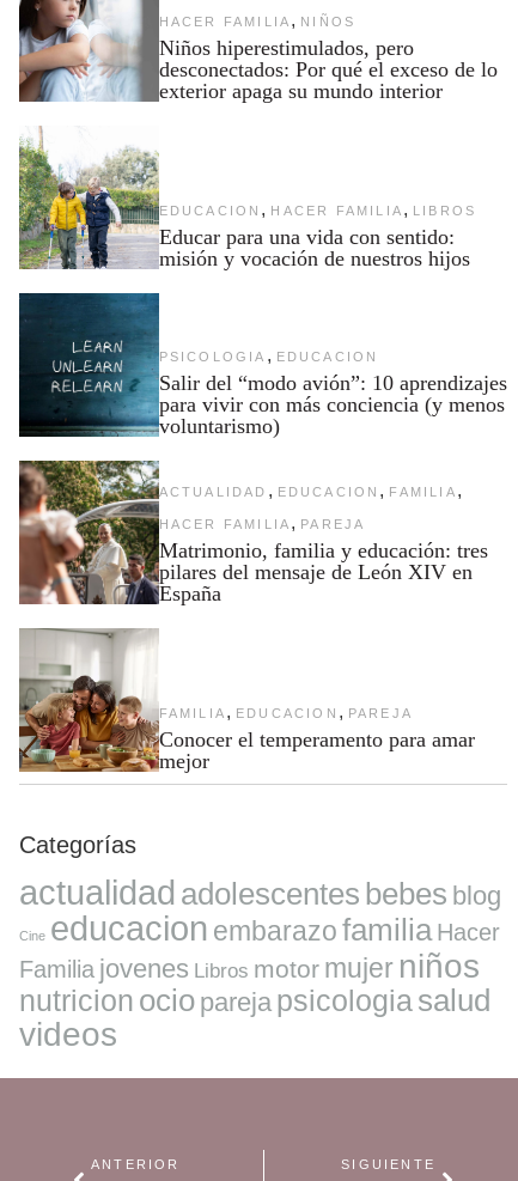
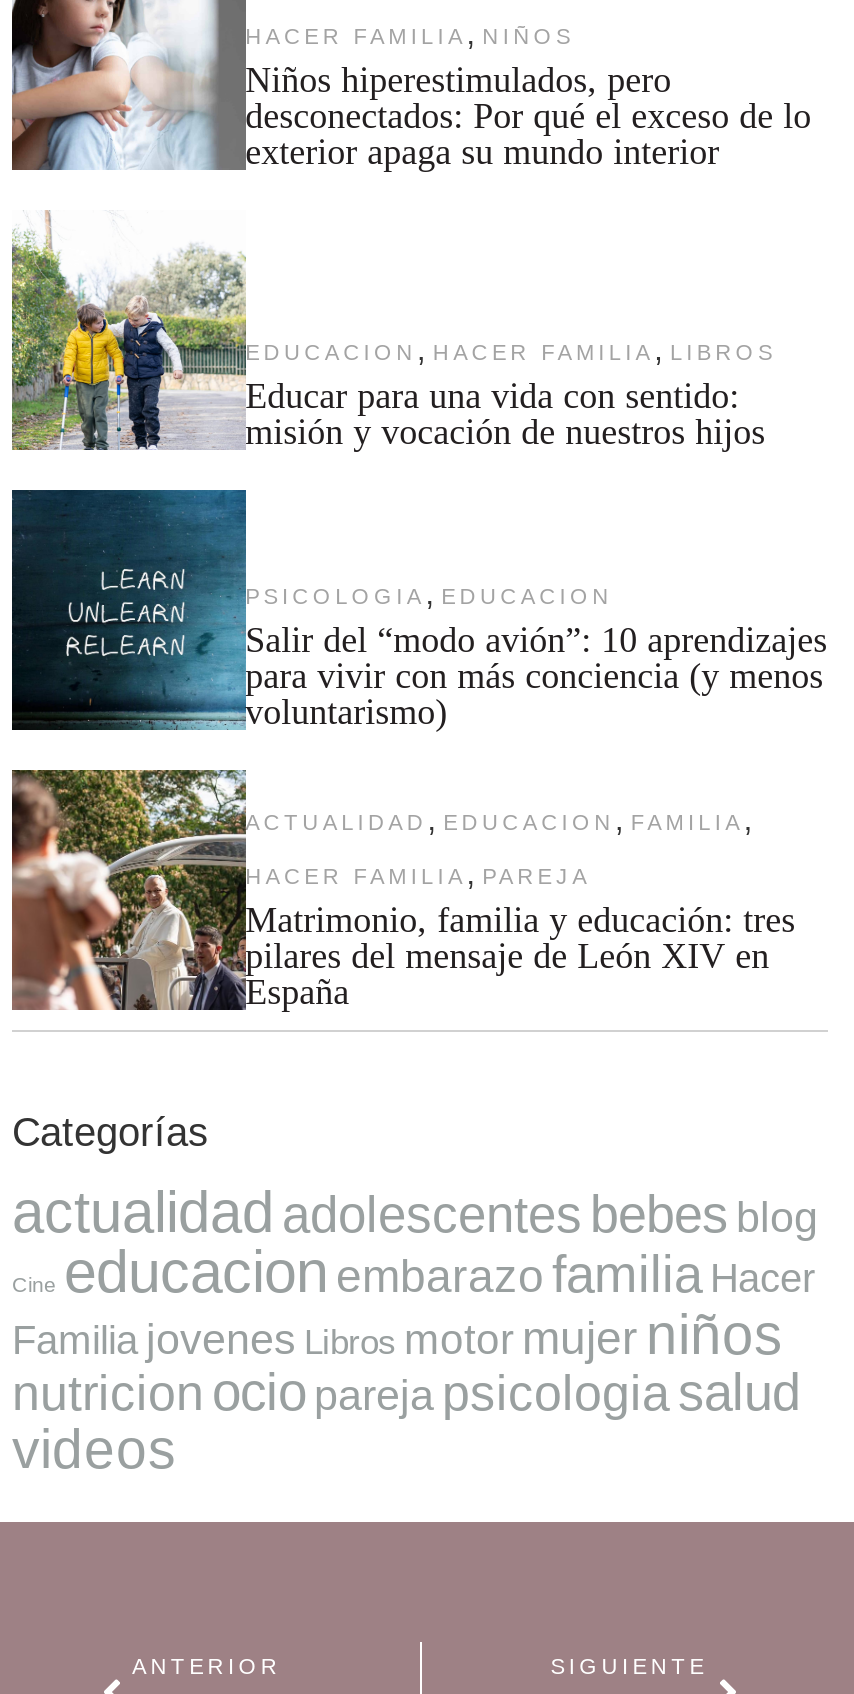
[19,628,474,773] [image] | FAMILIA, EDUCACION, PAREJA | Conocer el temperamento para amar | mejor -> none

